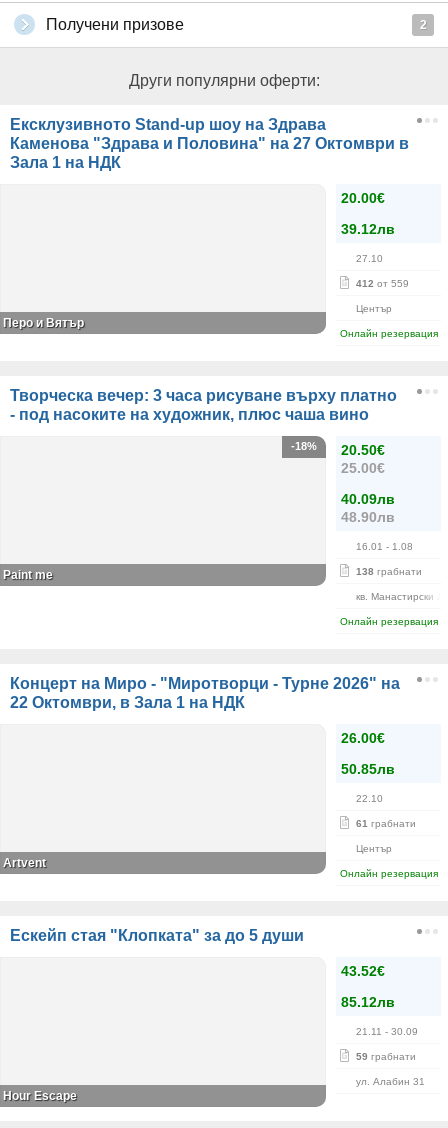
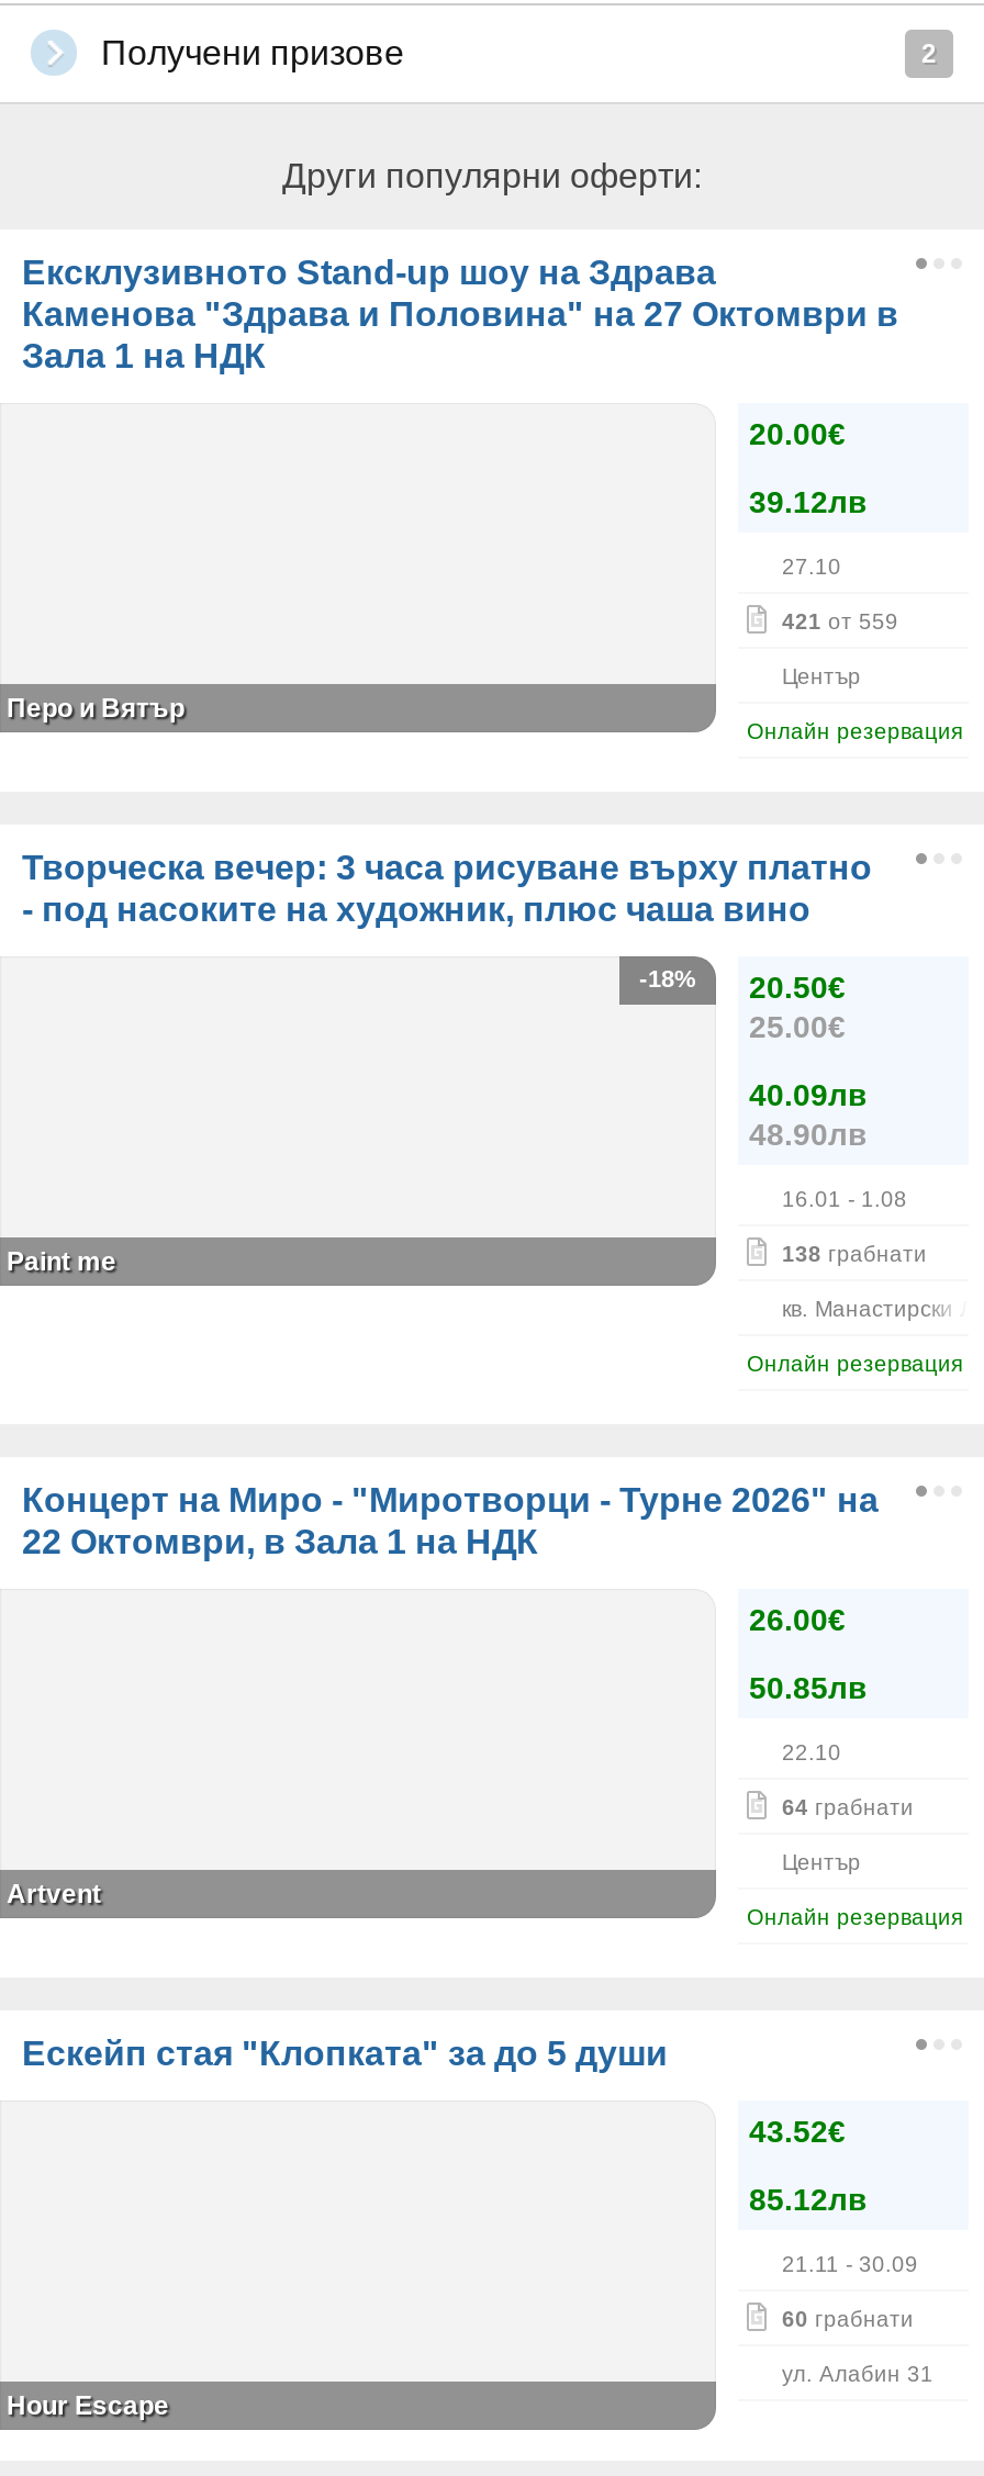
[356,278,409,289] 412 от 559 -> [782,609,898,634] 421 от 559
[356,818,416,829] 61 грабнати -> [782,1795,914,1819] 64 грабнати
[356,1051,416,1062] 59 грабнати -> [782,2307,914,2331] 60 грабнати

